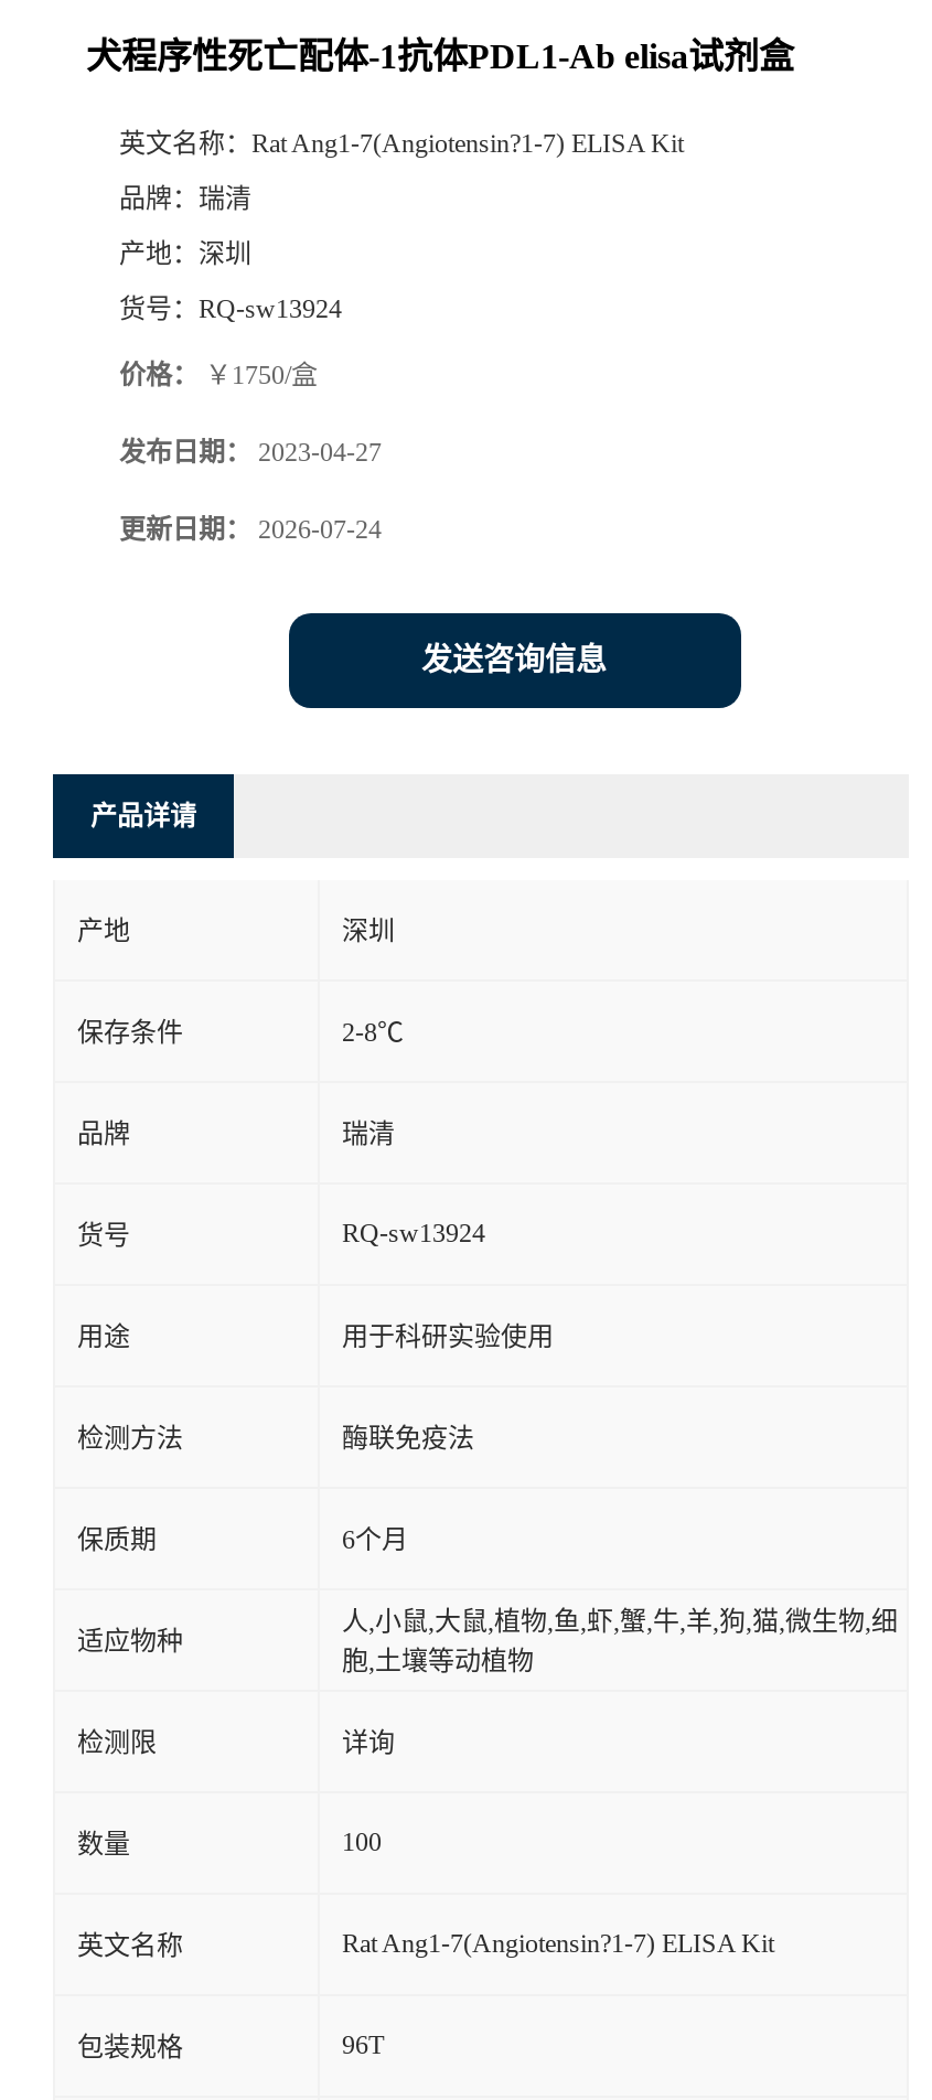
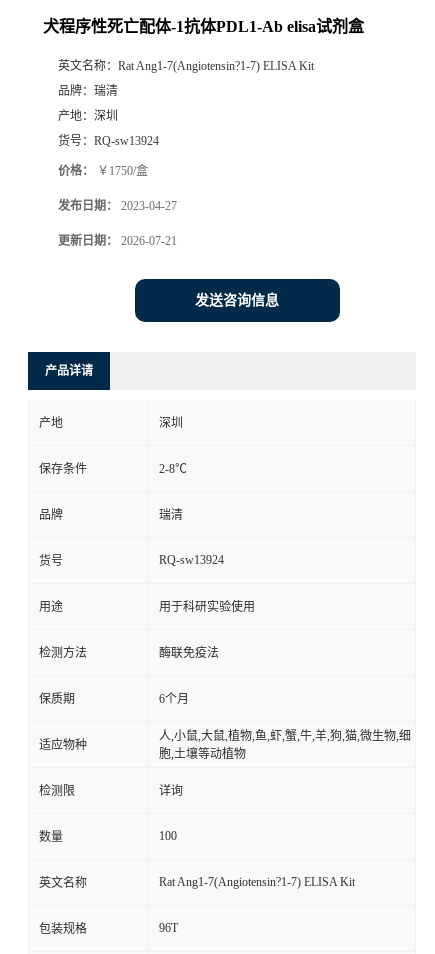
[119,515,382,546] 更新日期：2026-07-24 -> [58,234,177,248] 更新日期：2026-07-21

